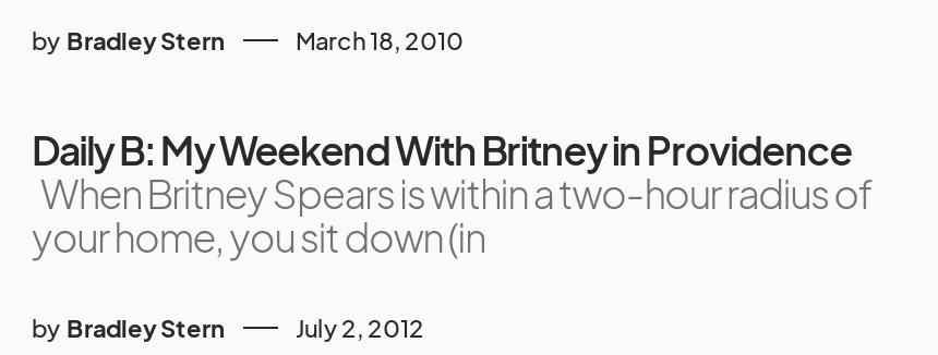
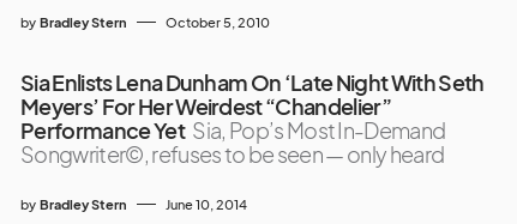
[296,25,464,54] March 18, 2010 -> [166,14,270,29] October 5, 2010
[32,123,872,260] Daily B: My Weekend With Britney in Providence | When Britney Spears is within a two-hour radius of | your home, you sit down (in -> [20,68,484,167] Sia Enlists Lena Dunham On ‘Late Night With Seth | Meyers’ For Her Weirdest “Chandelier” | Performance Yet Sia, Pop’s Most In-Demand | Songwriter©, refuses to be seen — only heard
[296,313,424,341] July 2, 2012 -> [166,196,247,212] June 10, 2014

